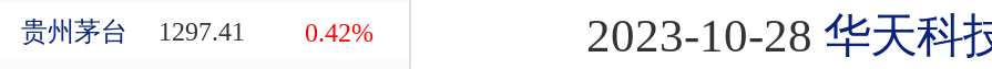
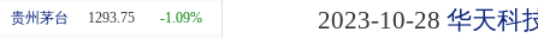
[158,16,245,47] 1297.41 -> [88,9,135,26] 1293.75
[305,17,374,48] 0.42% -> [160,10,202,26] -1.09%

